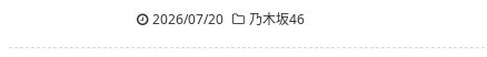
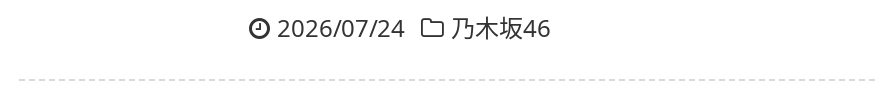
[152,10,305,29] 2026/07/20 乃木坂46 -> [277,11,551,45] 2026/07/24 乃木坂46

